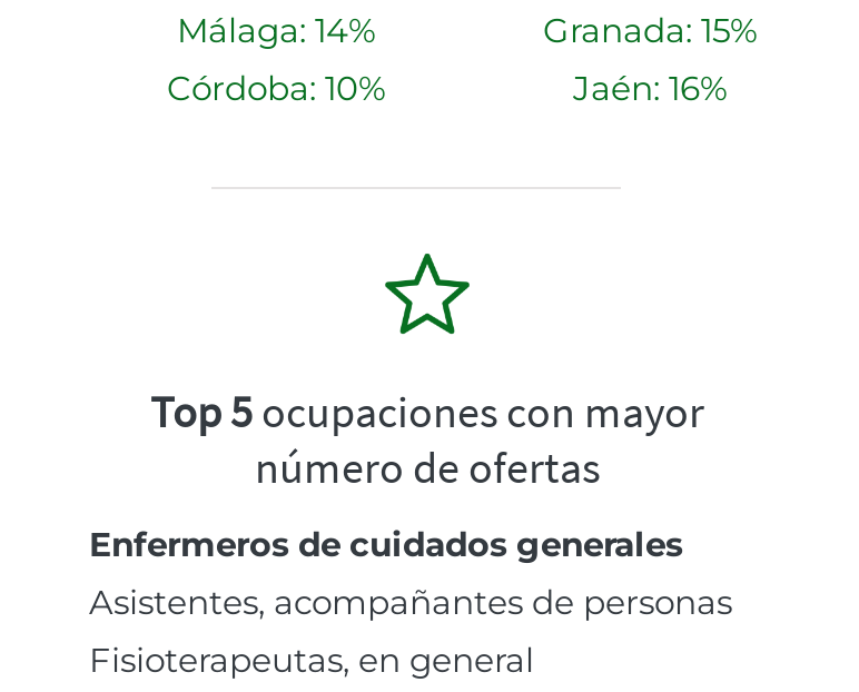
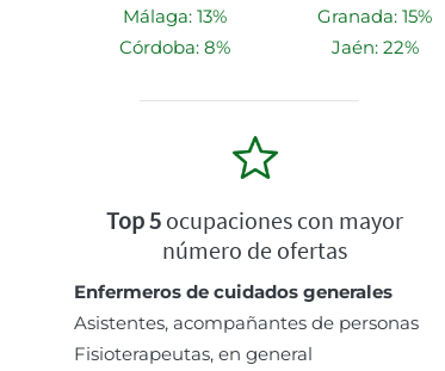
[177,9,375,52] Málaga: 14% -> [122,5,226,28] Málaga: 13%
[167,67,385,109] Córdoba: 10% -> [119,36,230,59] Córdoba: 8%
[573,67,727,109] Jaén: 16% -> [331,36,418,59] Jaén: 22%

